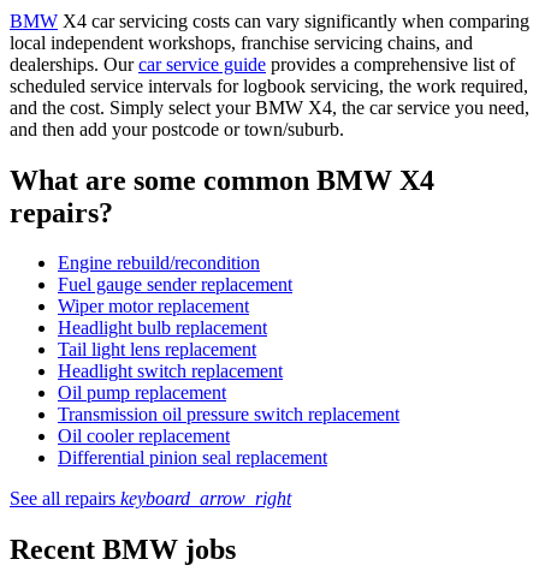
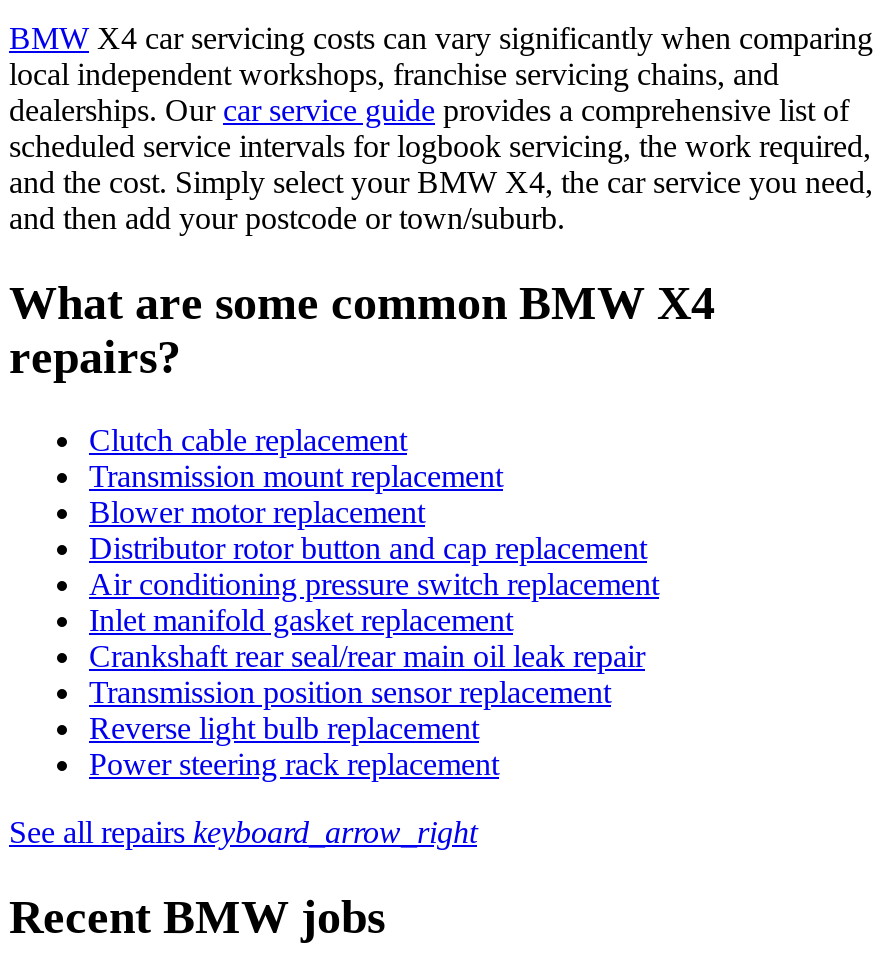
[58,253,399,468] Engine rebuild/recondition | Fuel gauge sender replacement | Wiper motor replacement | Headlight bulb replacement | Tail light lens replacement | Headlight switch replacement | Oil pump replacement | Transmission oil pressure switch replacement | Oil cooler replacement | Differential pinion seal replacement -> [89,424,659,782] Clutch cable replacement | Transmission mount replacement | Blower motor replacement | Distributor rotor button and cap replacement | Air conditioning pressure switch replacement | Inlet manifold gasket replacement | Crankshaft rear seal/rear main oil leak repair | Transmission position sensor replacement | Reverse light bulb replacement | Power steering rack replacement

